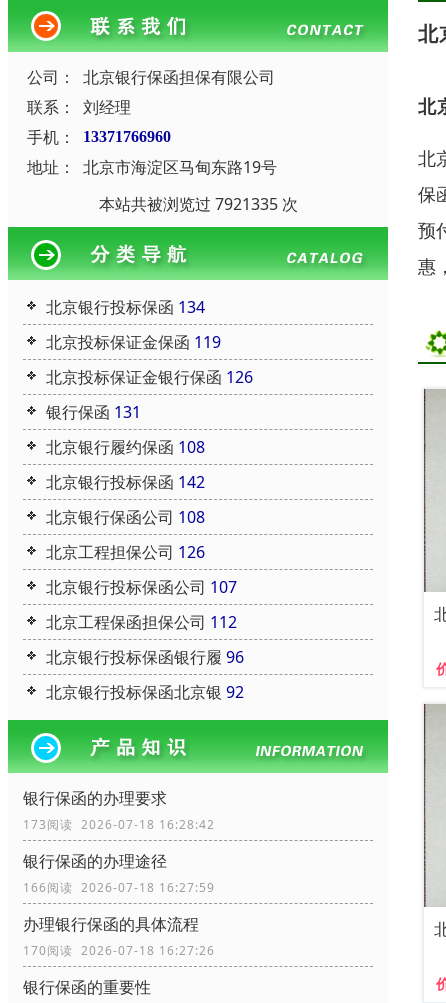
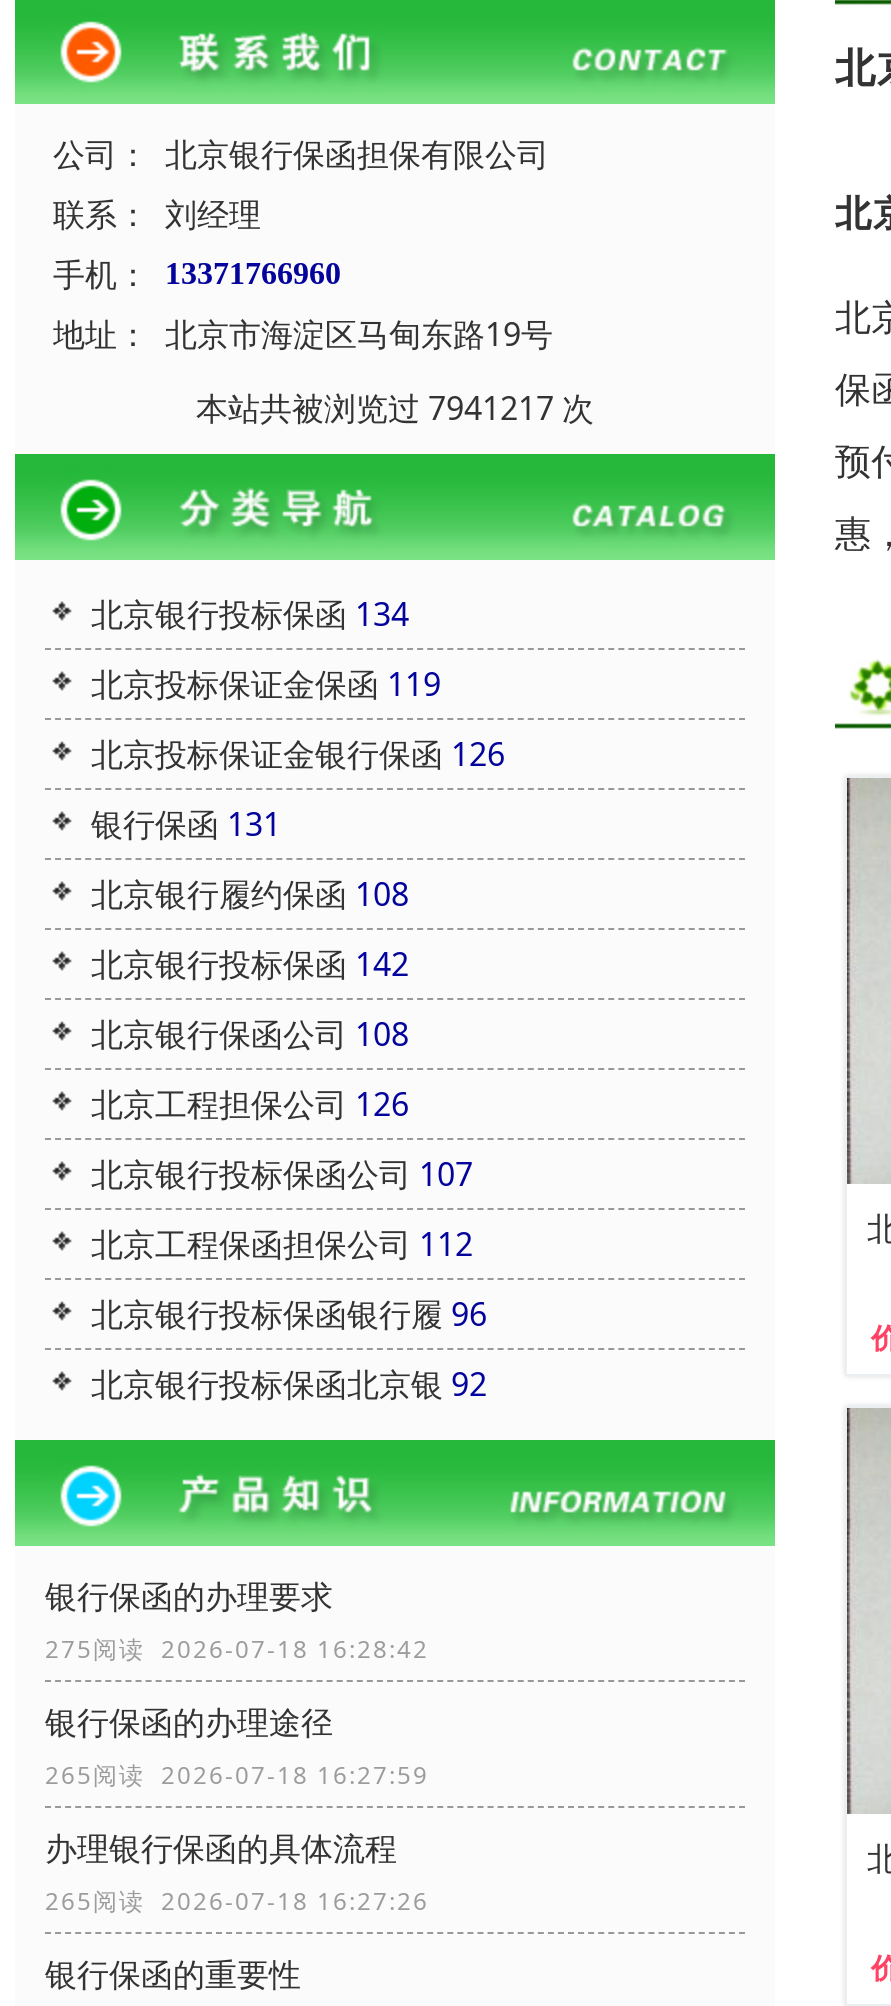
[98,193,297,215] 本站共被浏览过 7921335 次 -> [196,386,594,430] 本站共被浏览过 7941217 次
[23,816,215,833] 173阅读 2026-07-18 16:28:42 -> [45,1632,429,1666] 275阅读 2026-07-18 16:28:42
[23,879,215,896] 166阅读 2026-07-18 16:27:59 -> [45,1758,429,1792] 265阅读 2026-07-18 16:27:59
[23,942,215,959] 170阅读 2026-07-18 16:27:26 -> [45,1884,429,1918] 265阅读 2026-07-18 16:27:26

